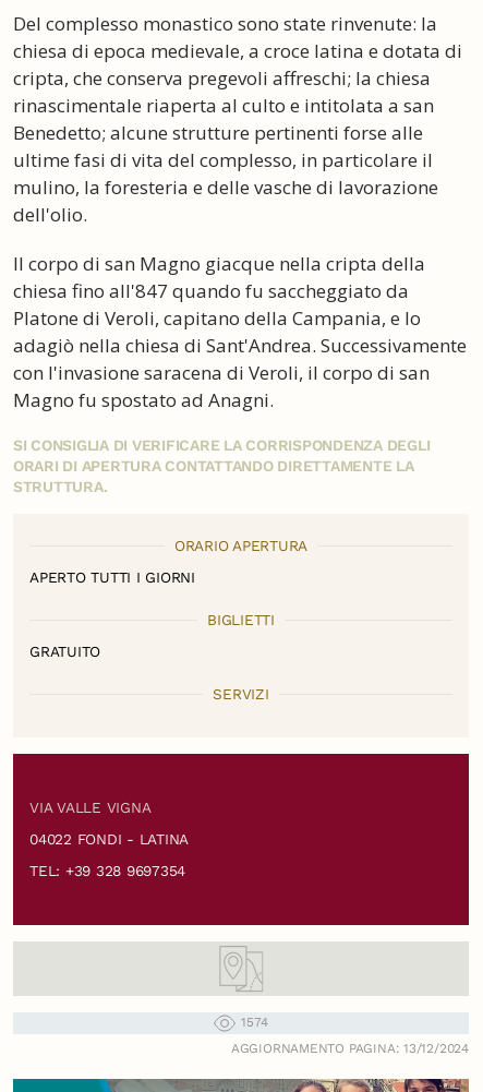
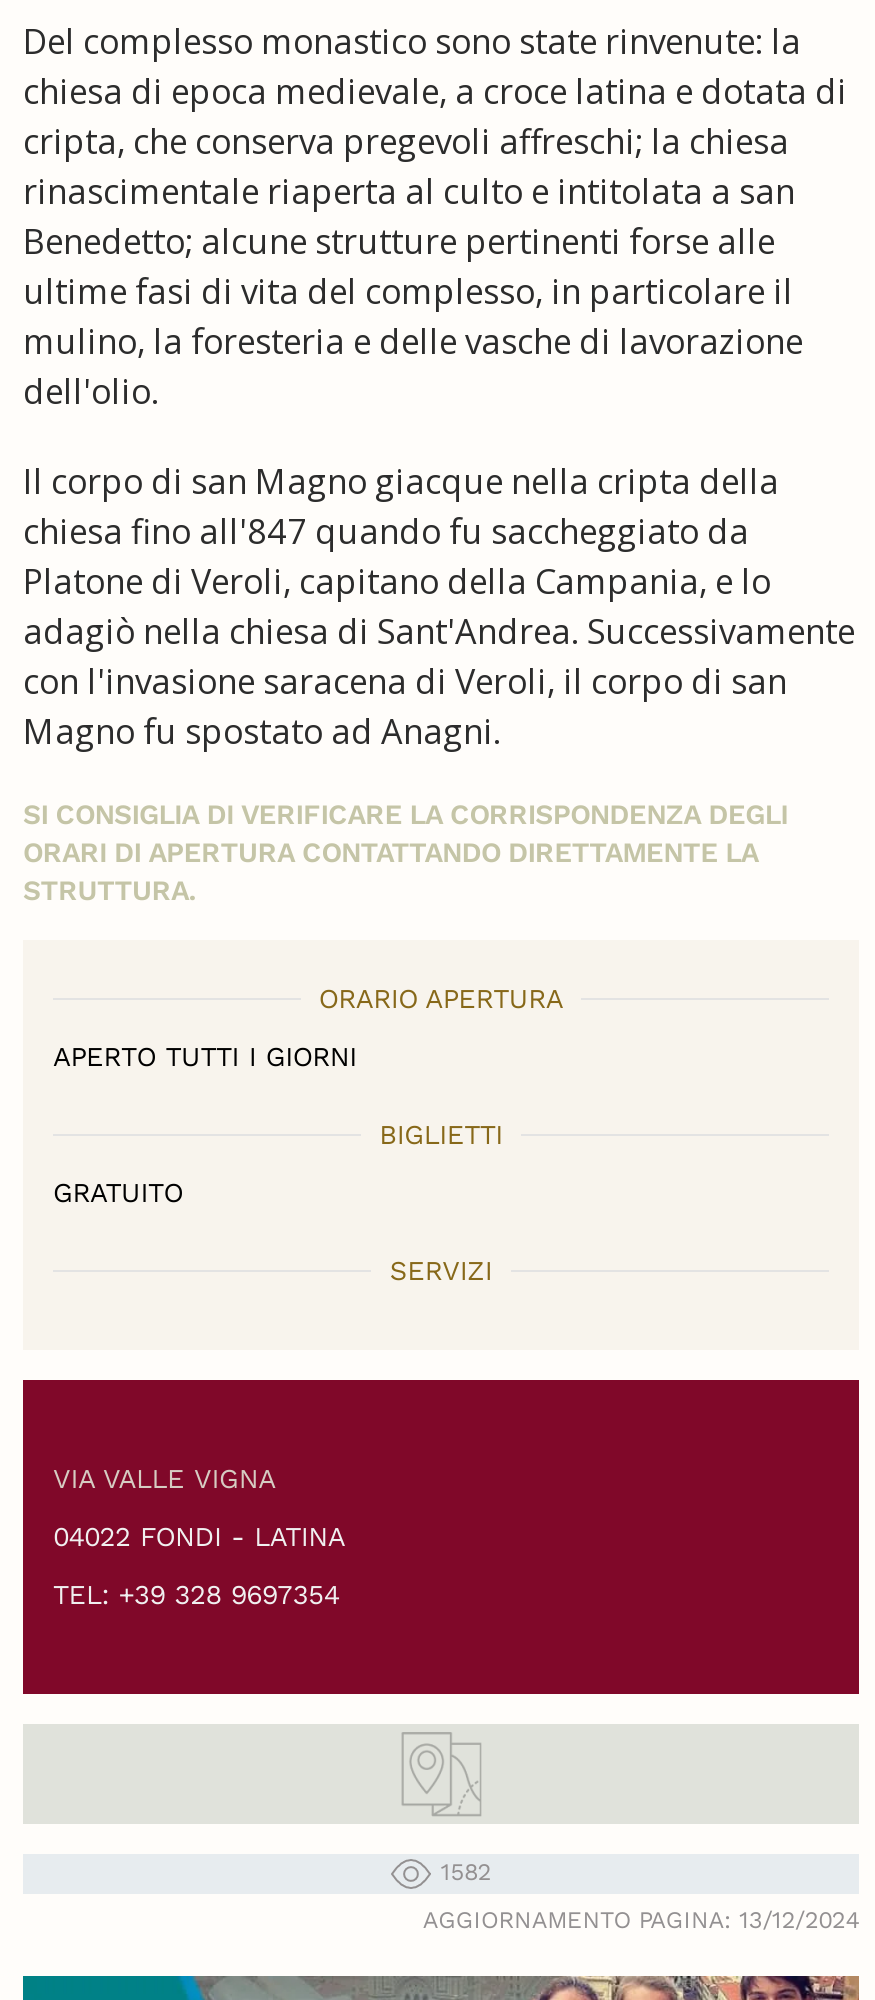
[241,1014,268,1029] 1574 -> [441,1857,491,1885] 1582

